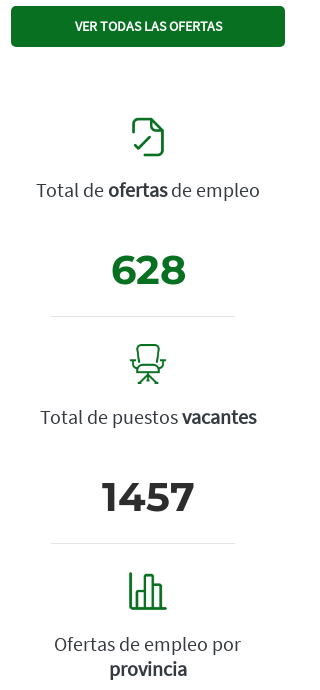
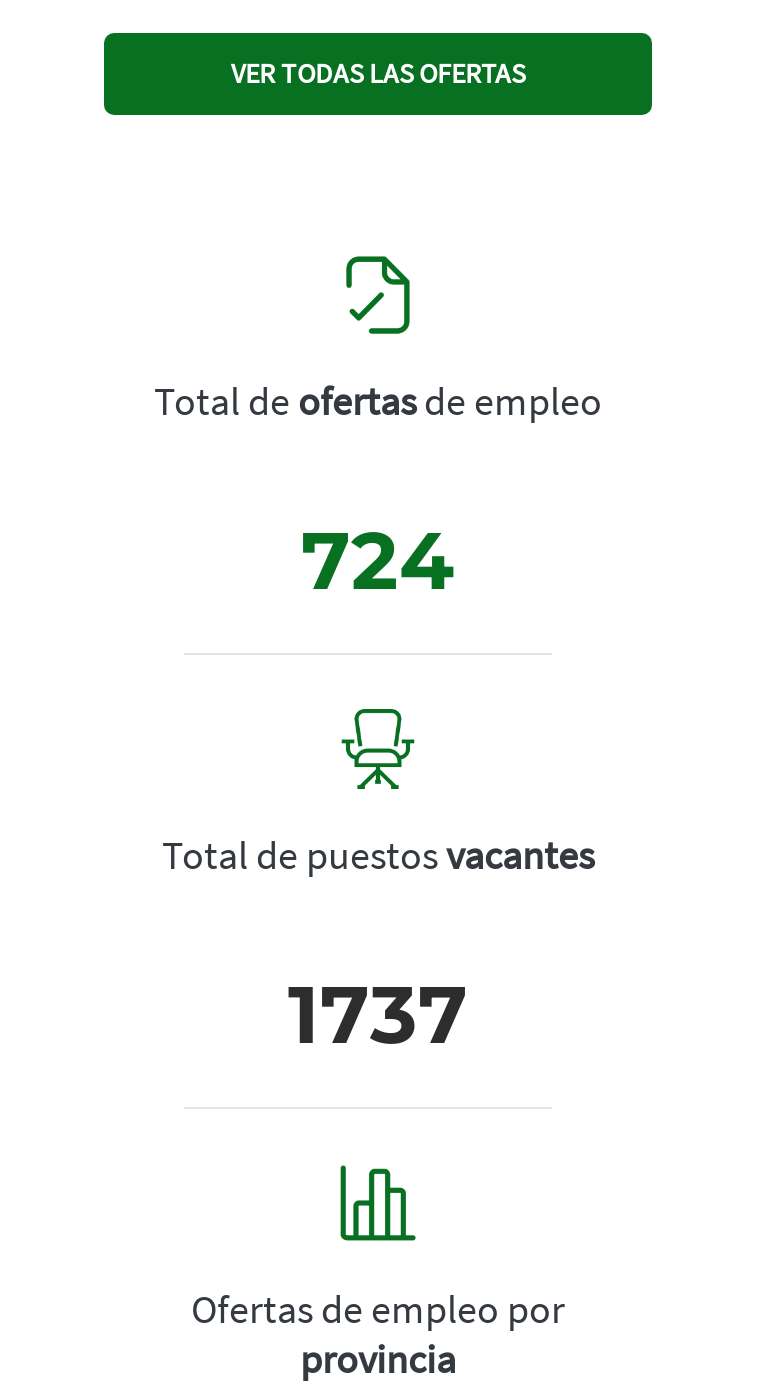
[110,245,185,294] 628 -> [301,511,455,609] 724
[101,472,194,521] 1457 -> [288,965,468,1063] 1737

